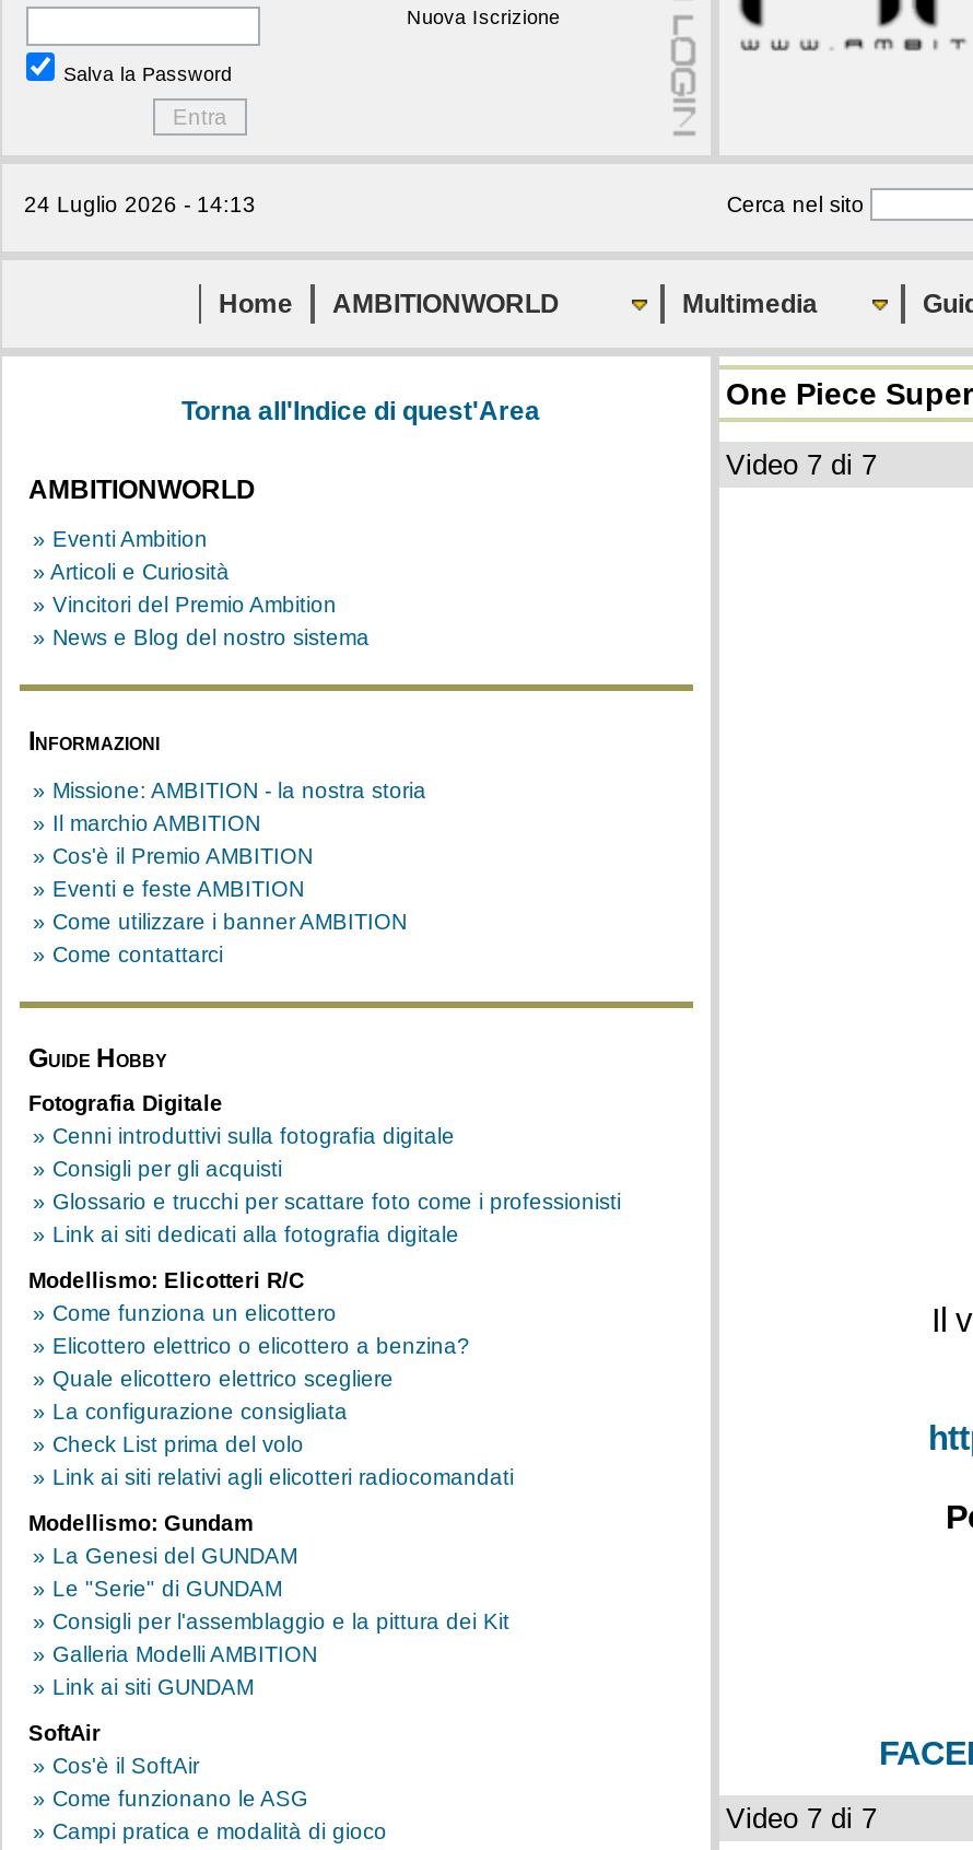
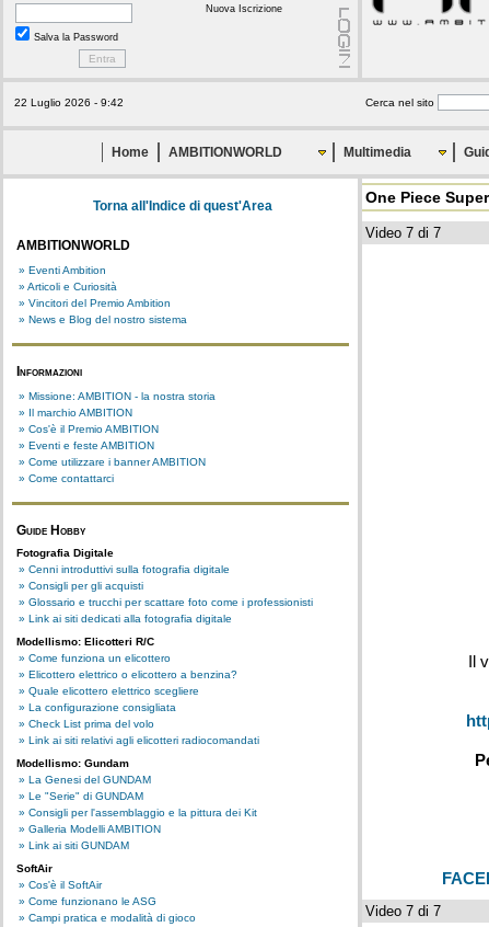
[24,192,256,216] 24 Luglio 2026 - 14:13 -> [14,96,124,108] 22 Luglio 2026 - 9:42

